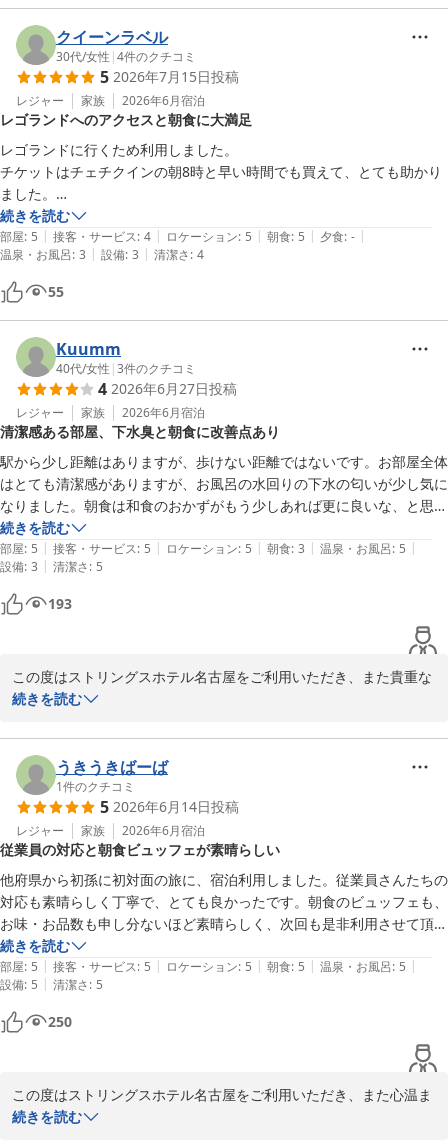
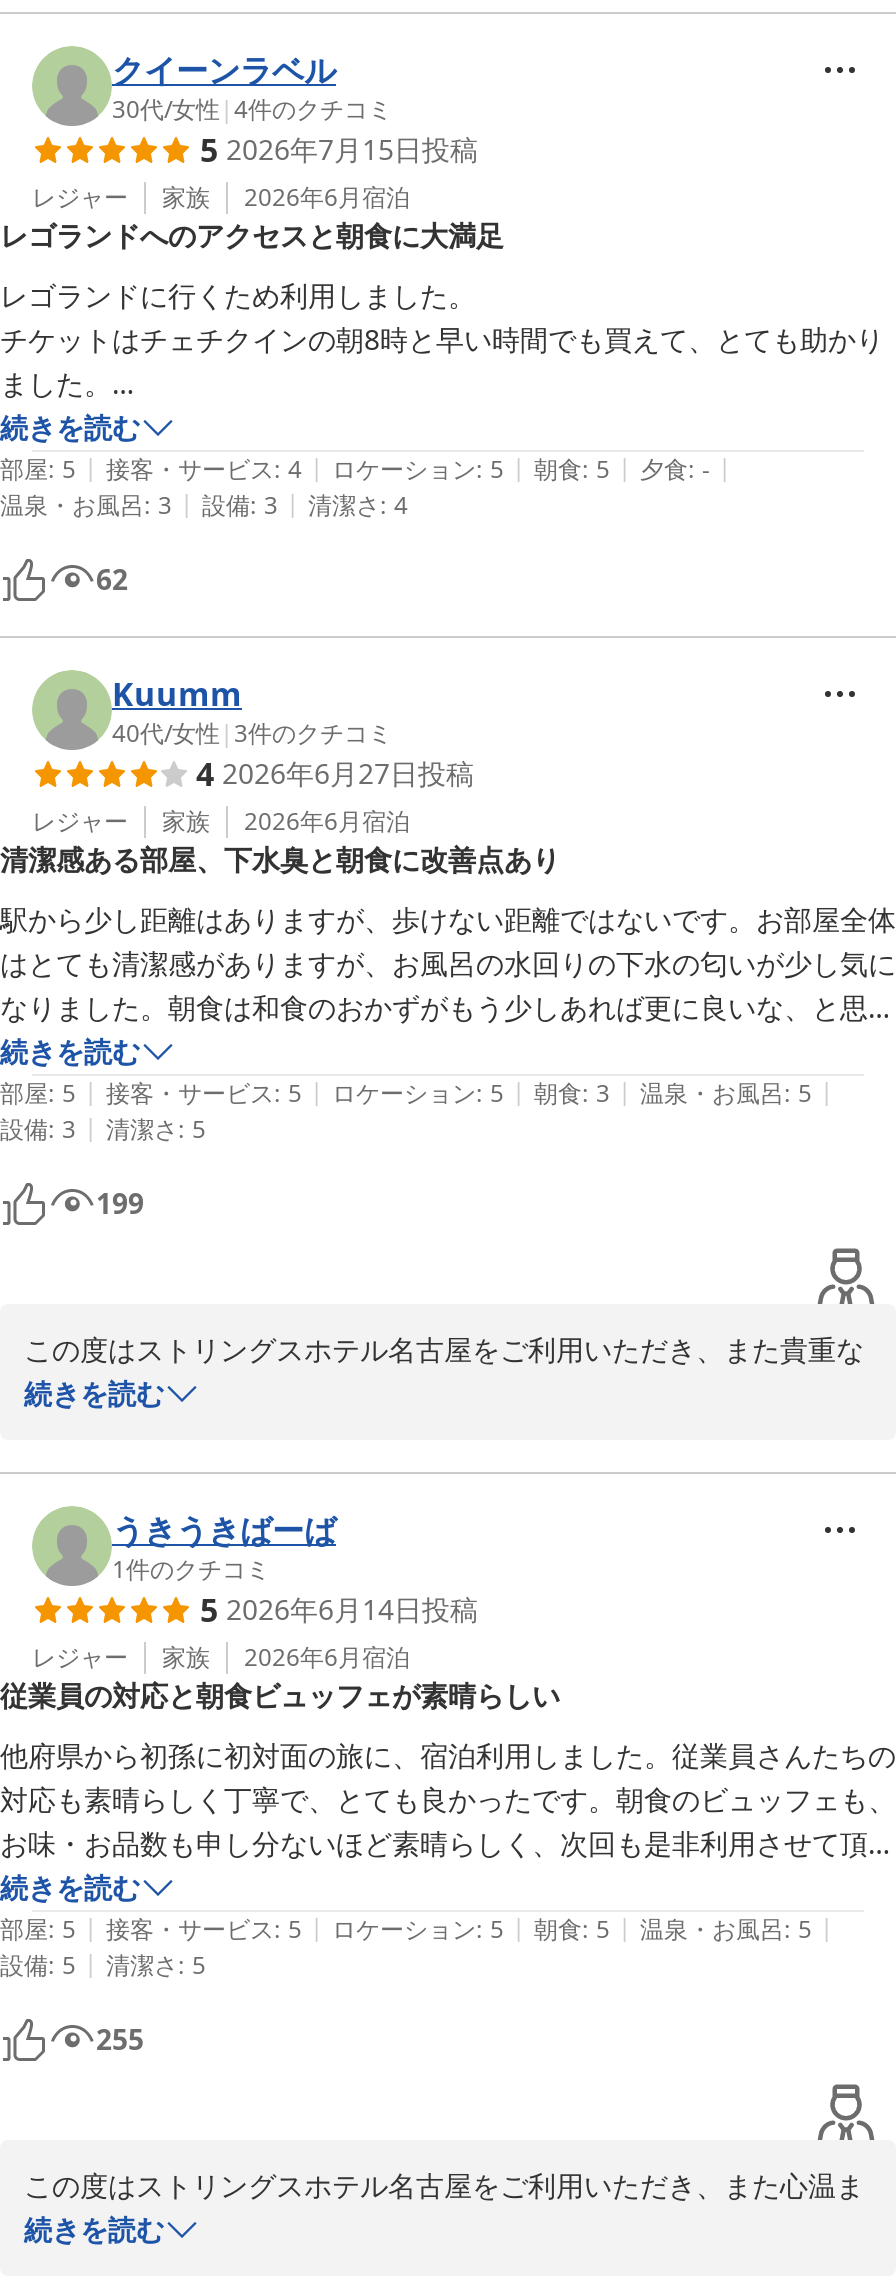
[48,282,64,301] 55 -> [96,560,128,598] 62
[48,594,72,613] 193 -> [96,1184,144,1222] 199
[48,1012,72,1031] 250 -> [96,2020,144,2058] 255

